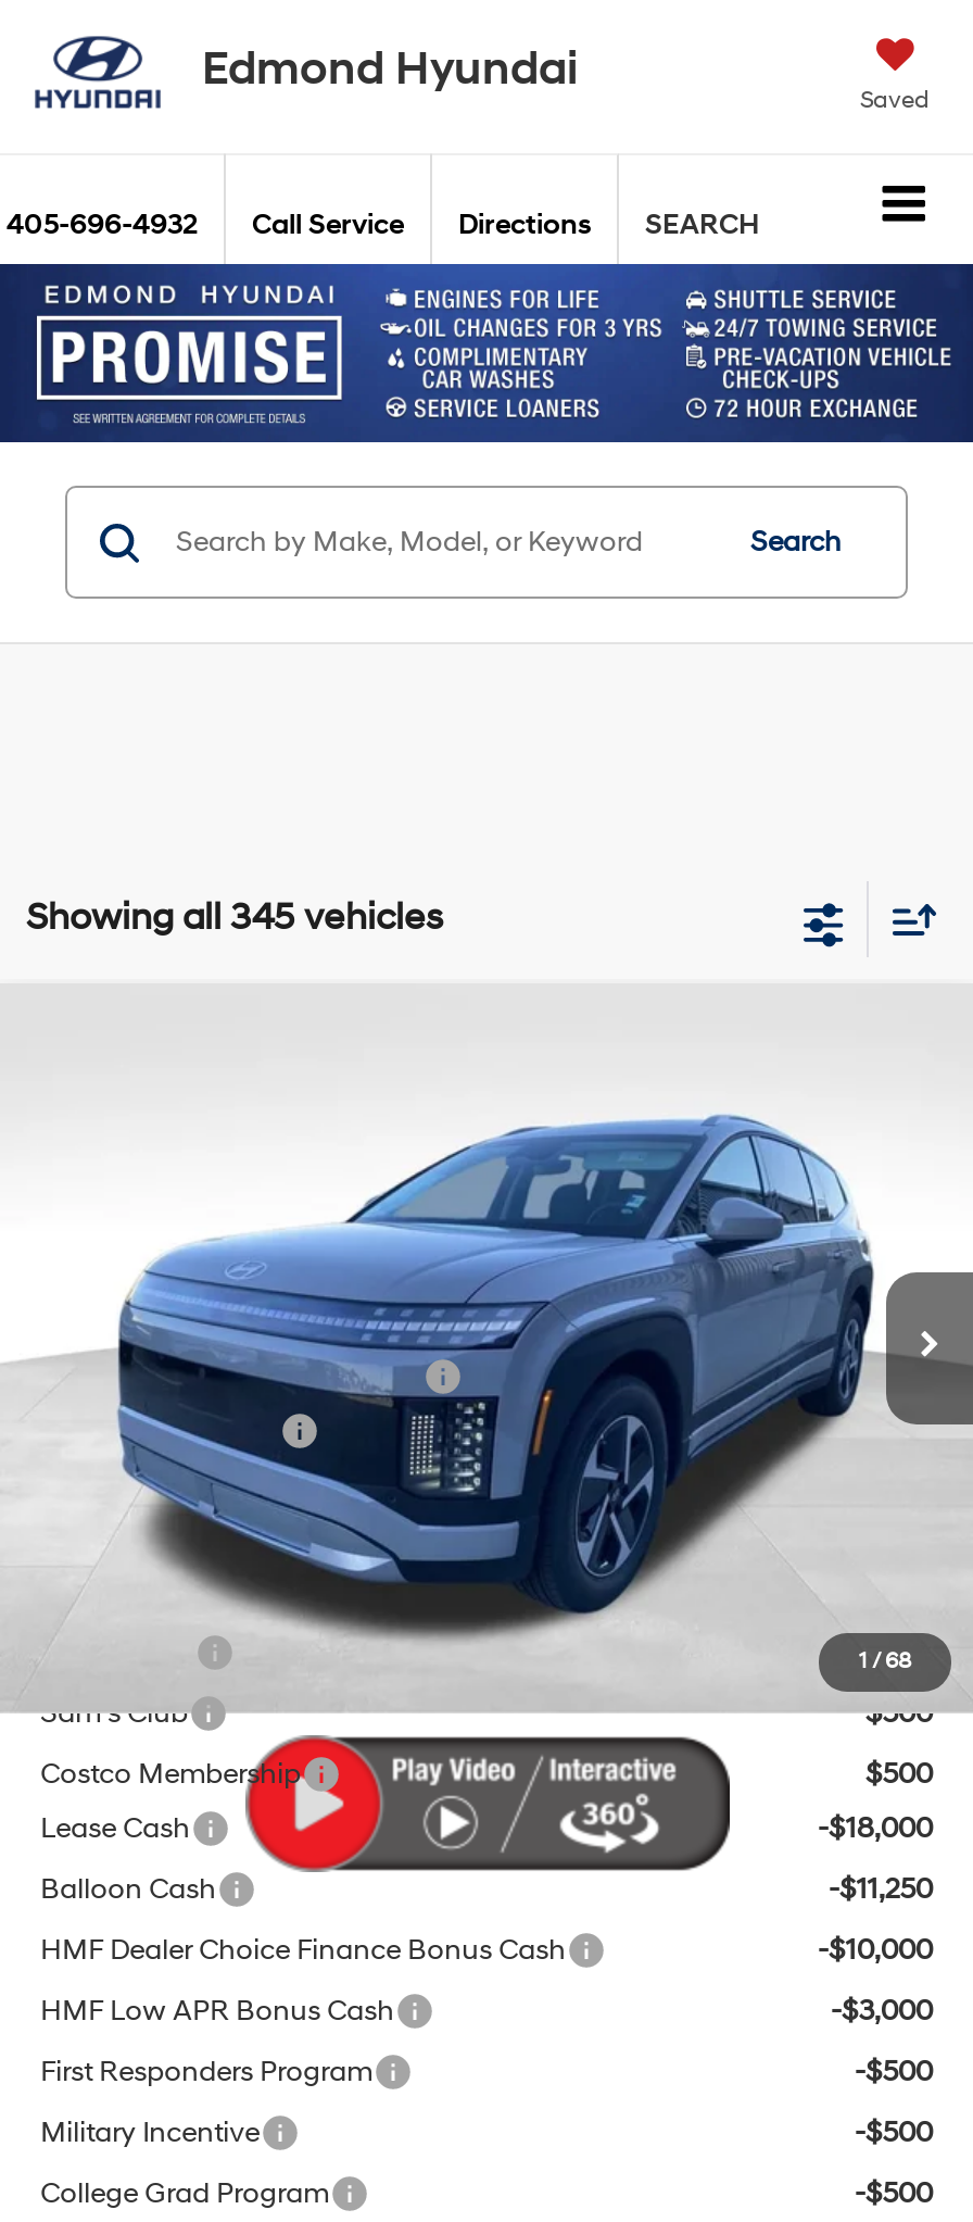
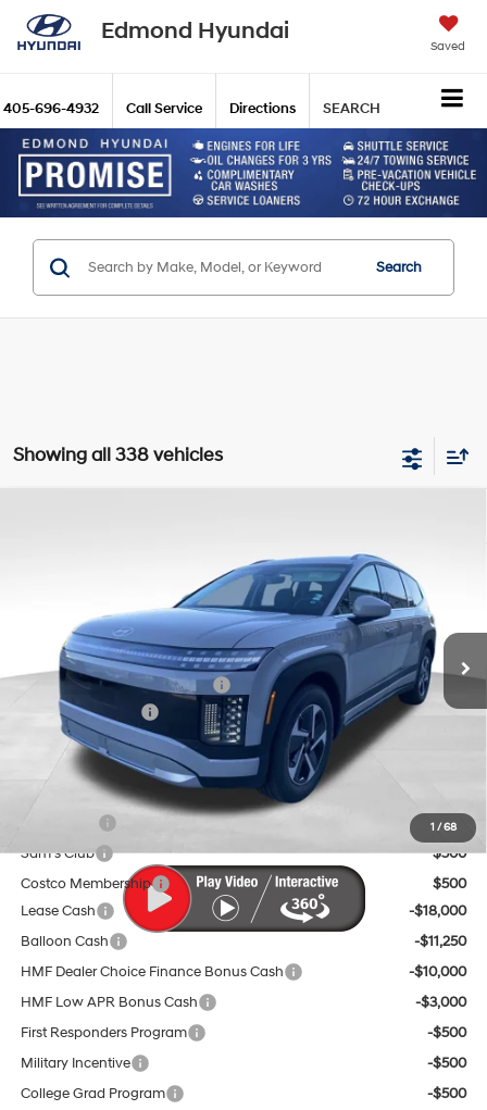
[26,894,443,940] Showing all 345 vehicles -> [13,444,223,466] Showing all 338 vehicles

